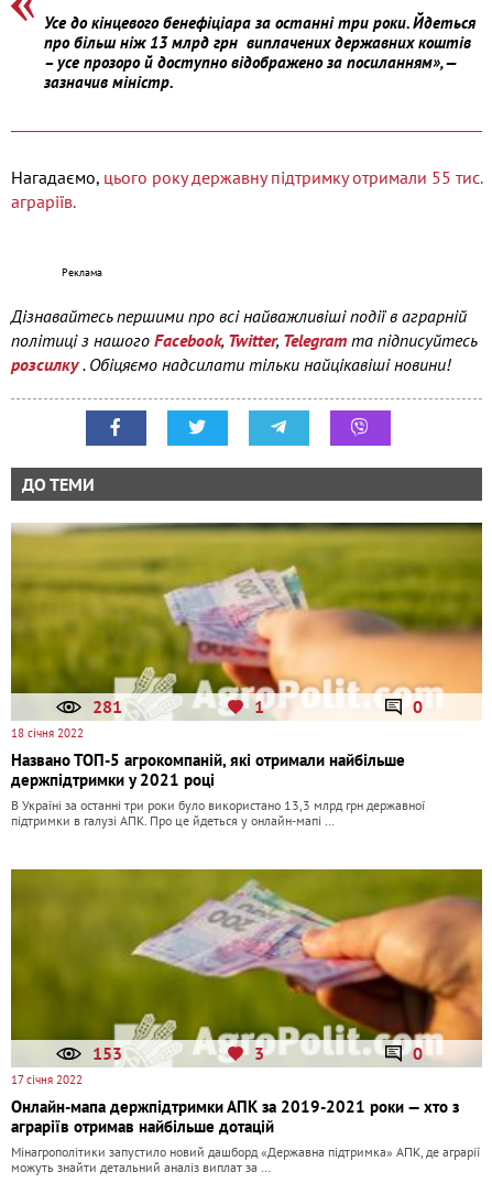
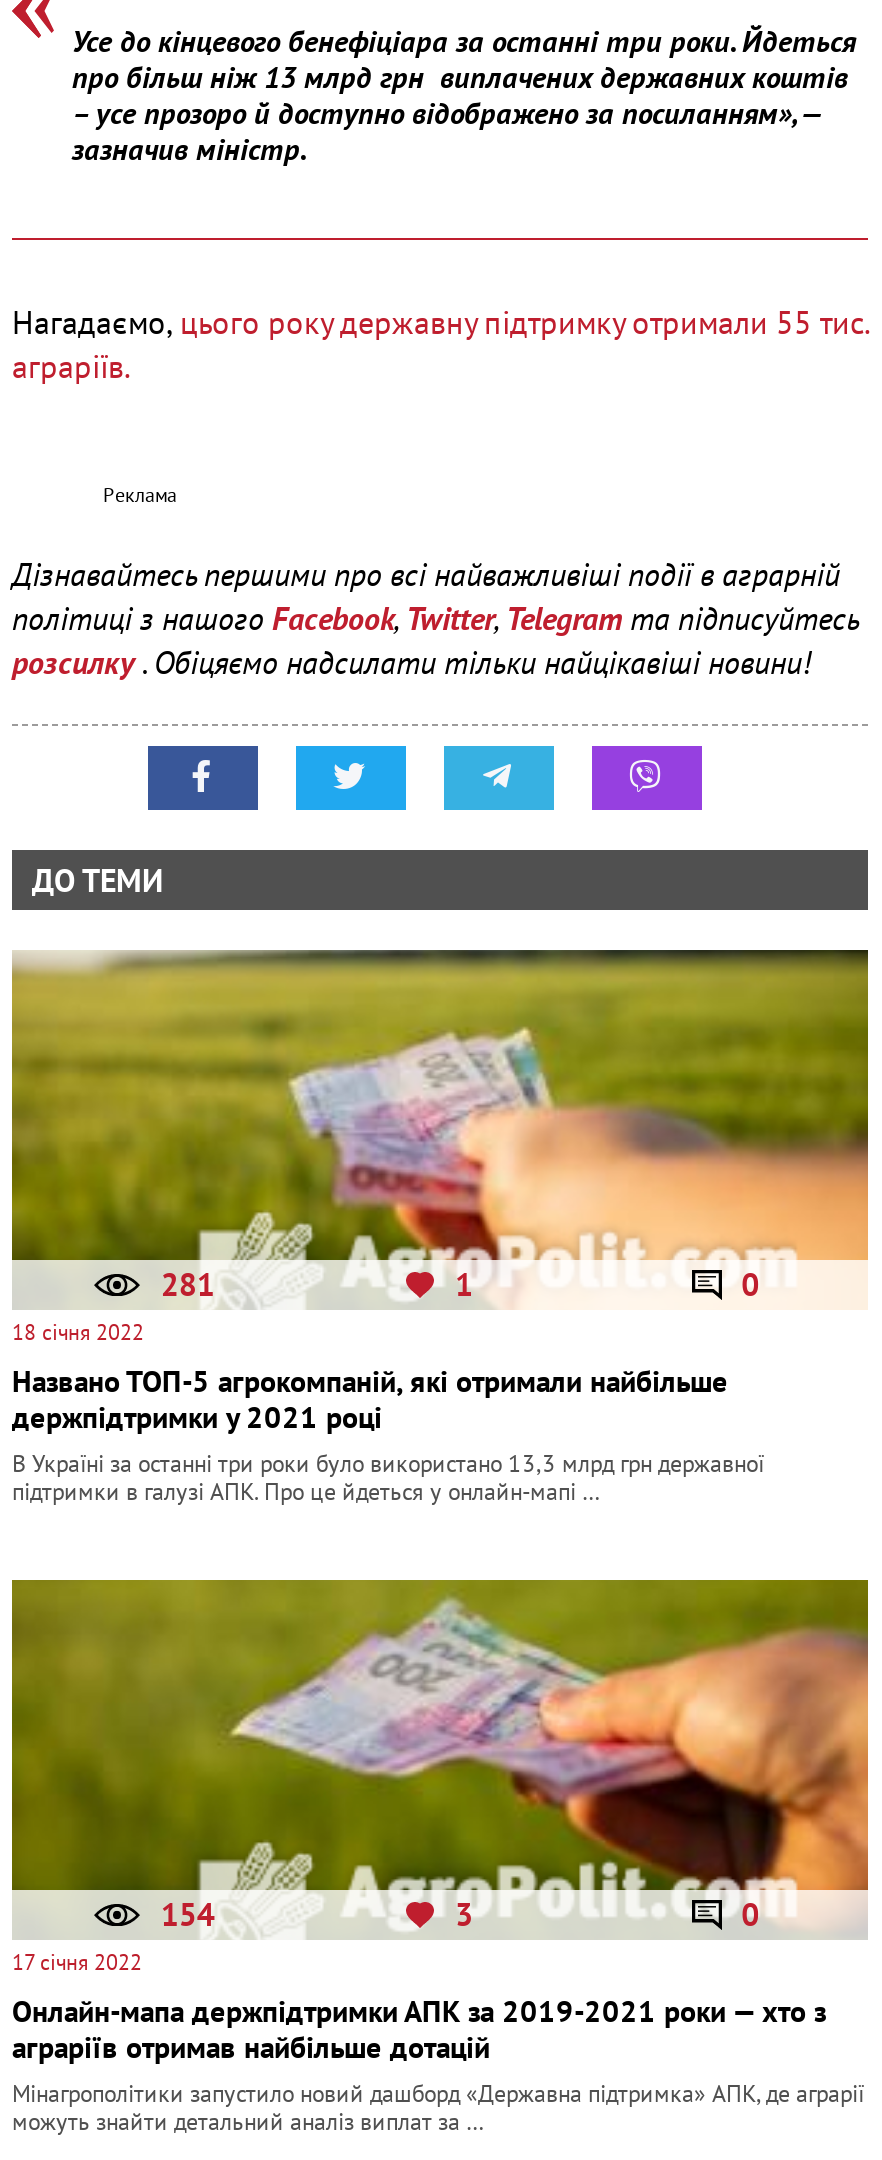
[93,1042,123,1064] 153 -> [161,1894,215,1934] 154

